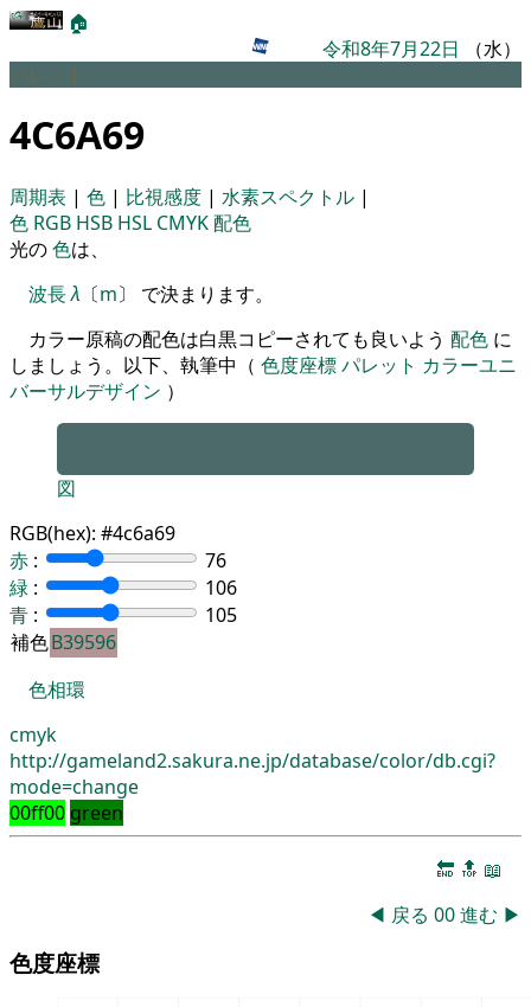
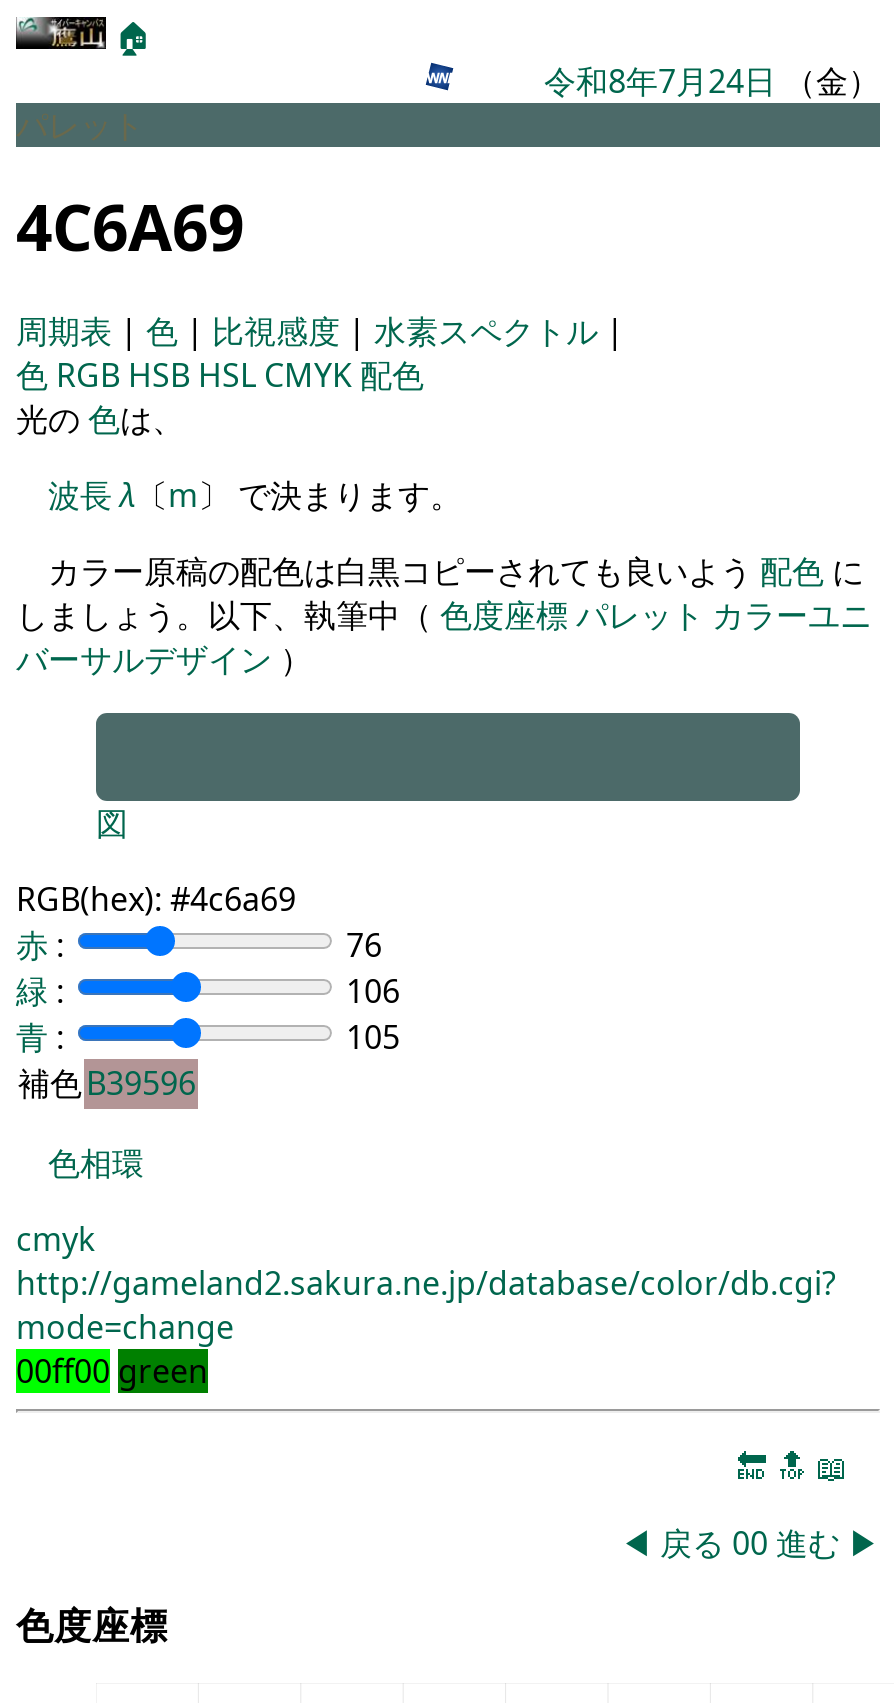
[322,36,522,62] 令和8年7月22日（水） -> [544,59,880,103] 令和8年7月24日（金）

